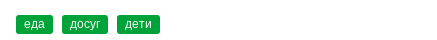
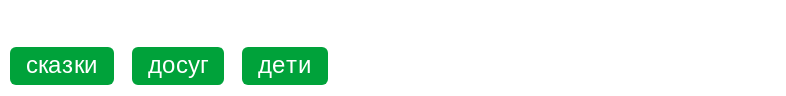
[24,17,45,31] еда -> [26,51,98,79] сказки

